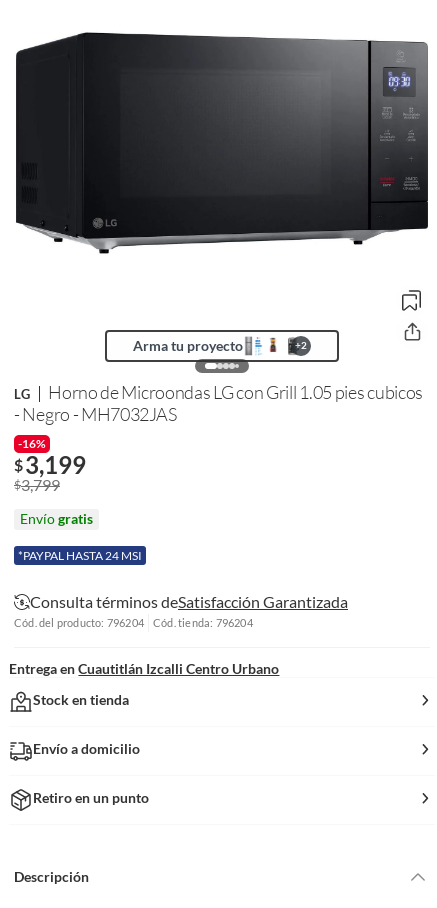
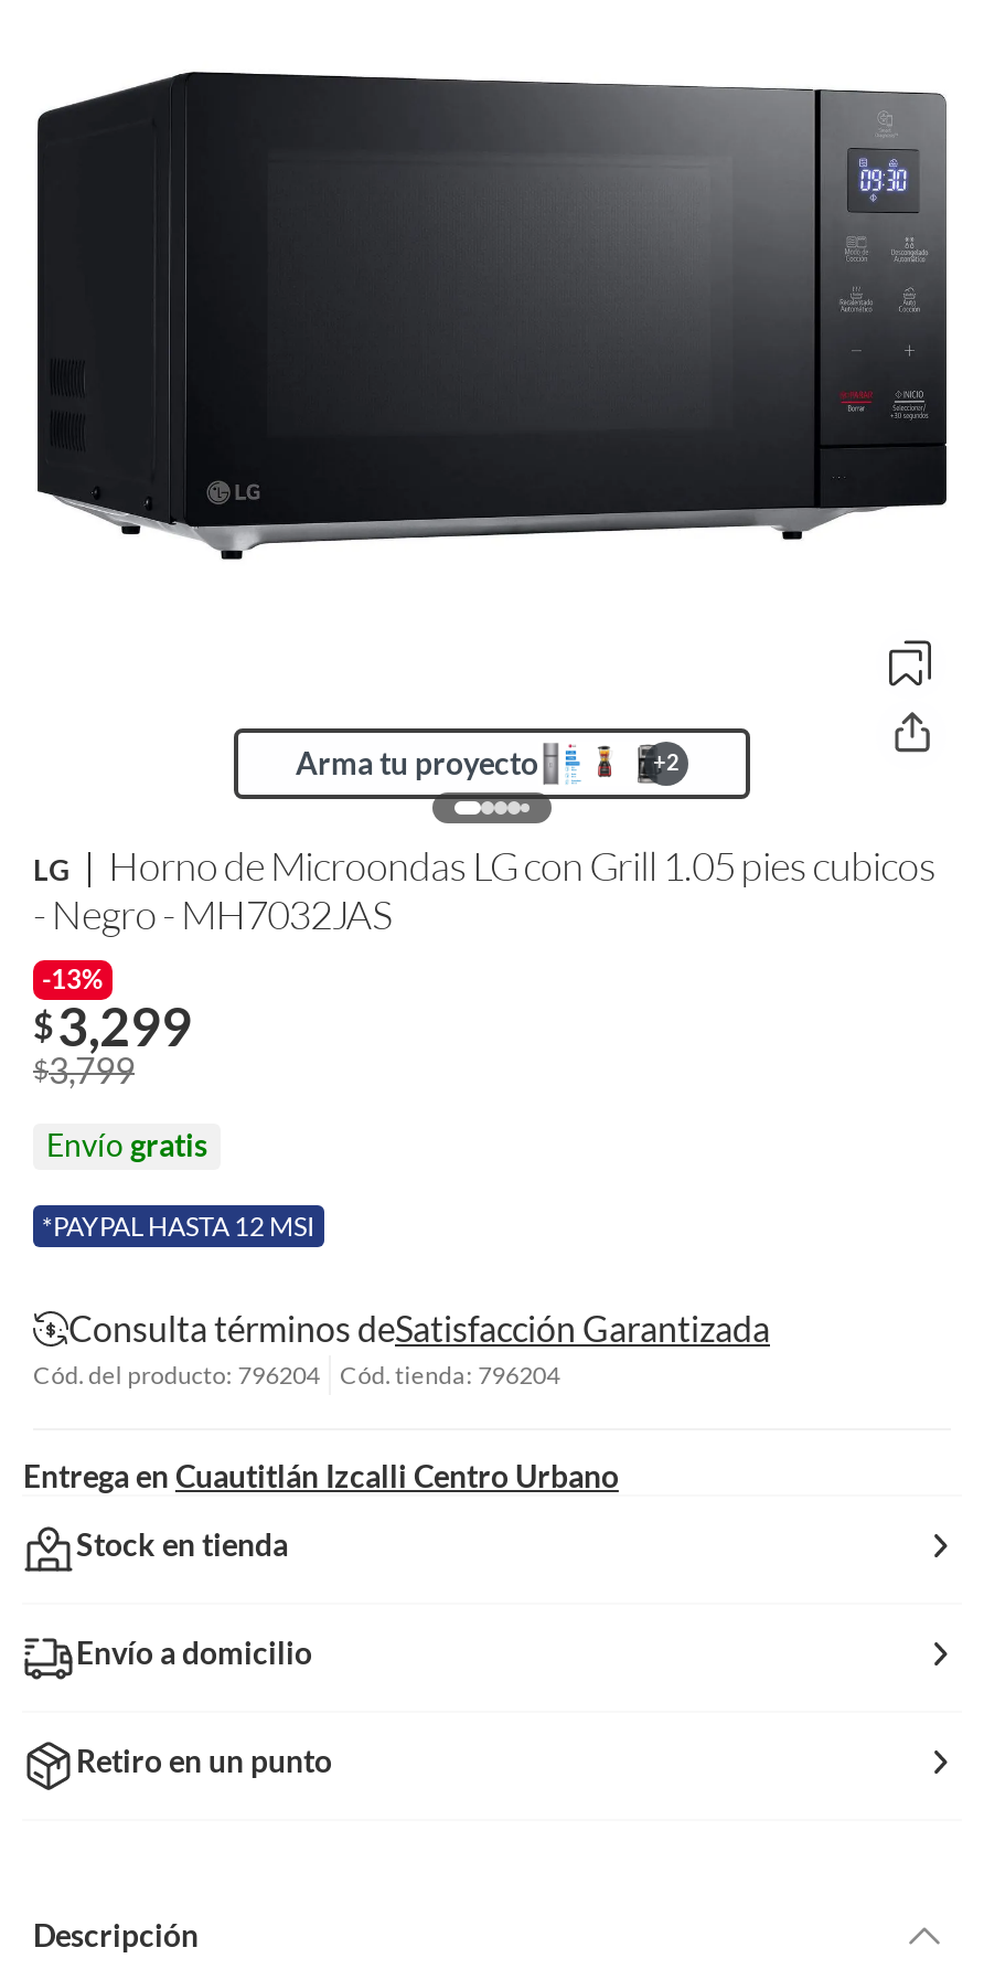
[18,436,46,451] -16% -> [42,962,104,995] -13%
[14,450,86,479] $ 3,199 -> [33,993,192,1057] $ 3,299
[18,548,142,563] *PAYPAL HASTA 24 MSI -> [42,1209,315,1242] *PAYPAL HASTA 12 MSI

